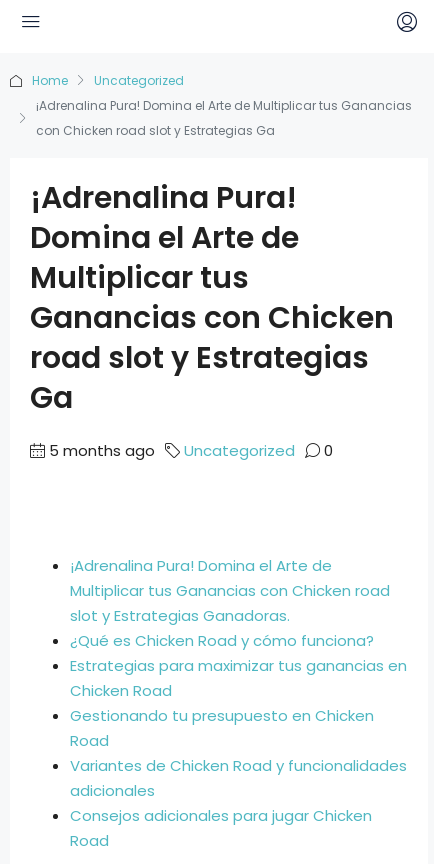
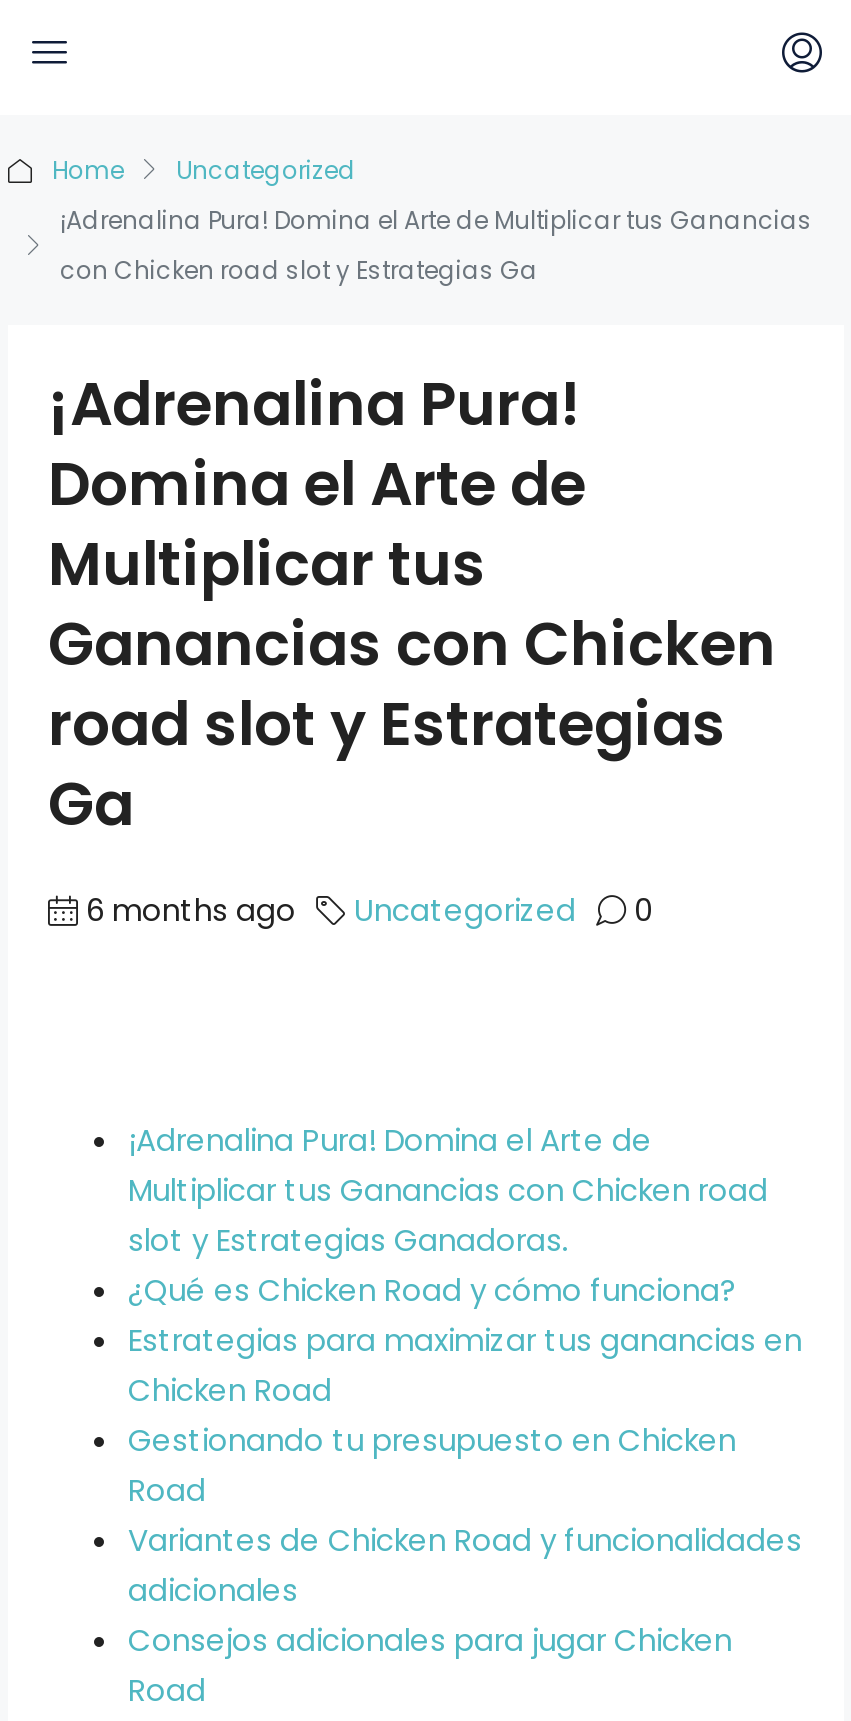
[49,440,333,461] 5 months ago Uncategorized 0 -> [86,889,652,931] 6 months ago Uncategorized 0

